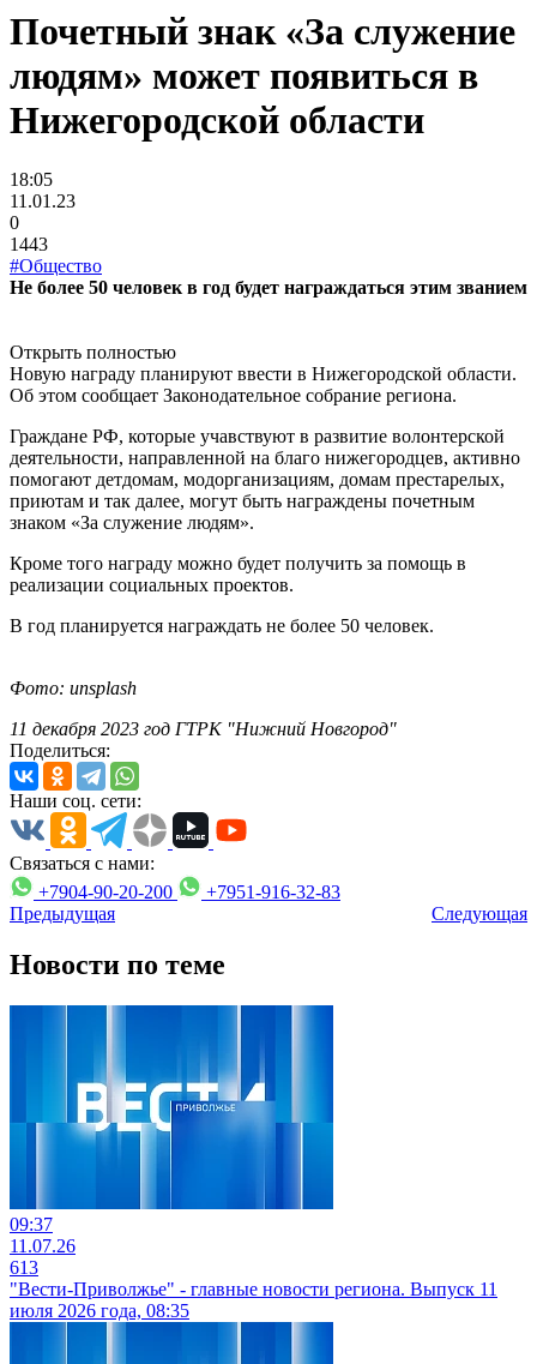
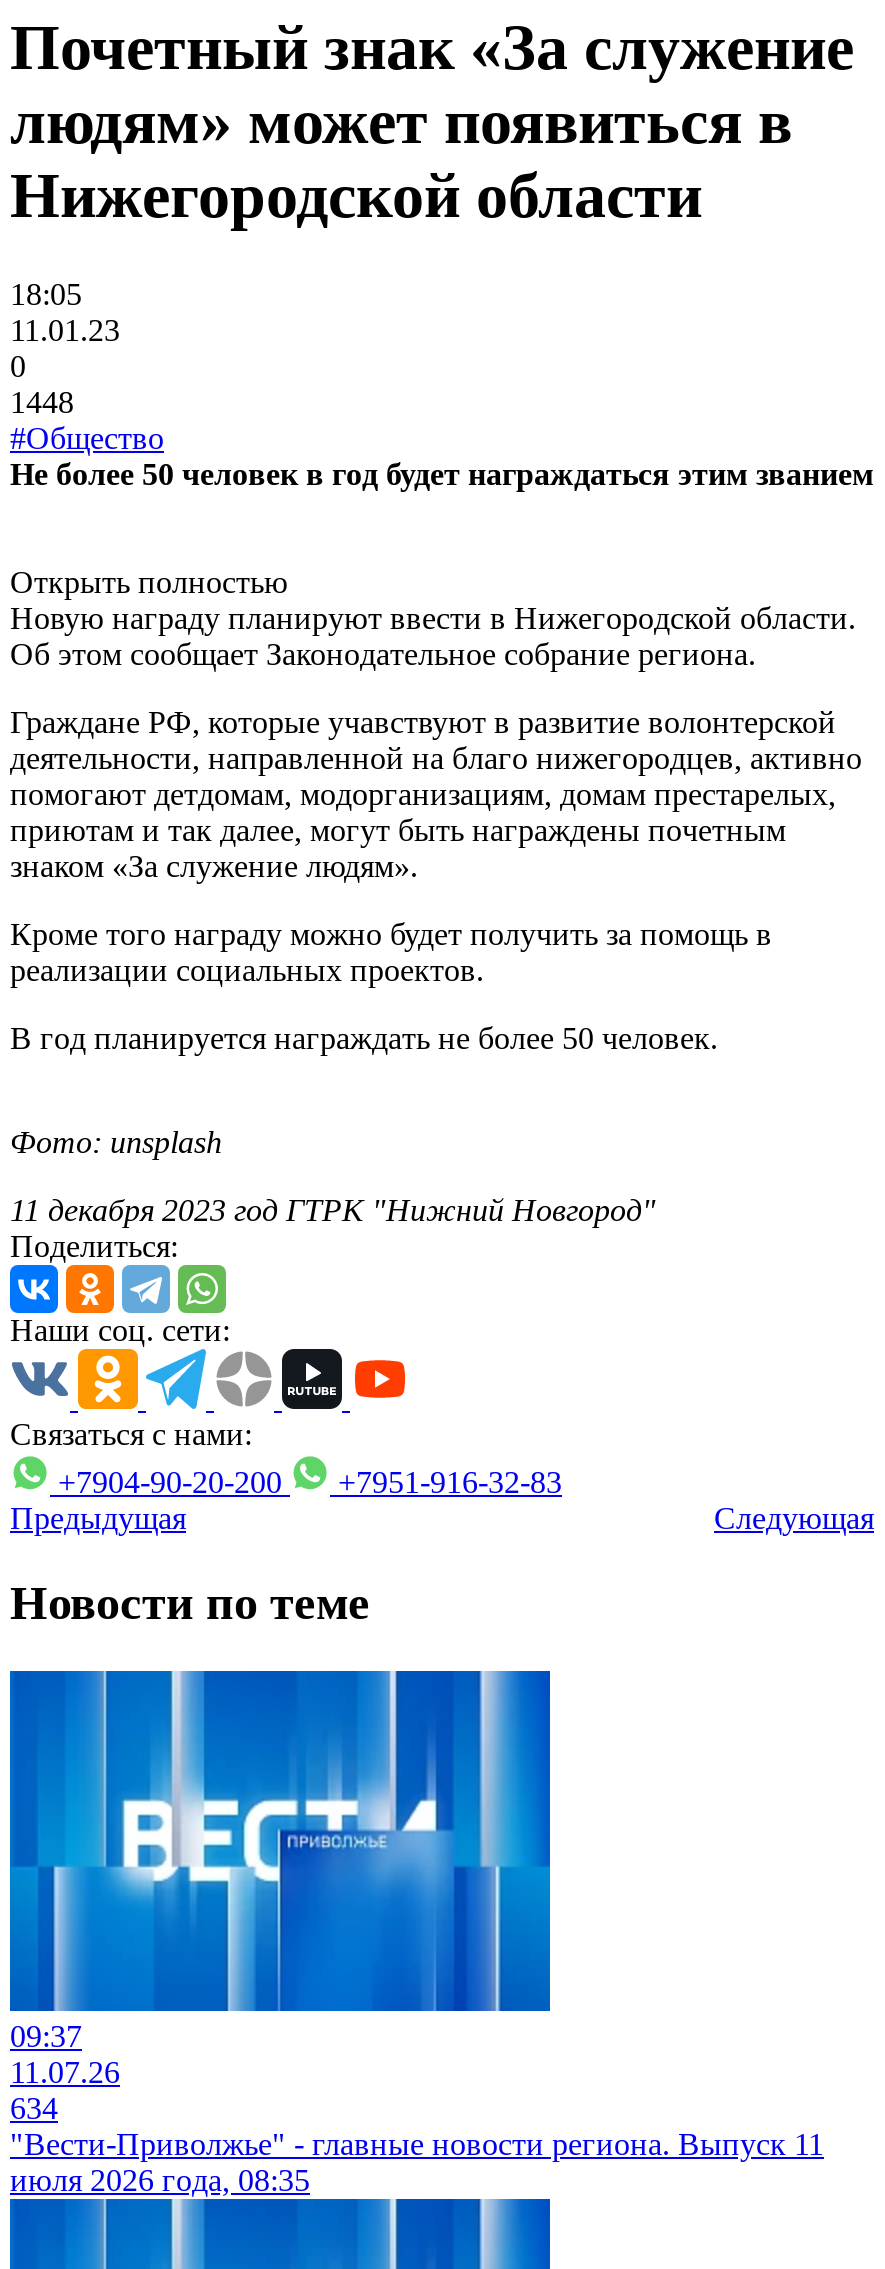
[10,234,48,254] 1443 -> [10,385,74,419] 1448
[10,1257,38,1277] 613 -> [10,2090,58,2124] 634

